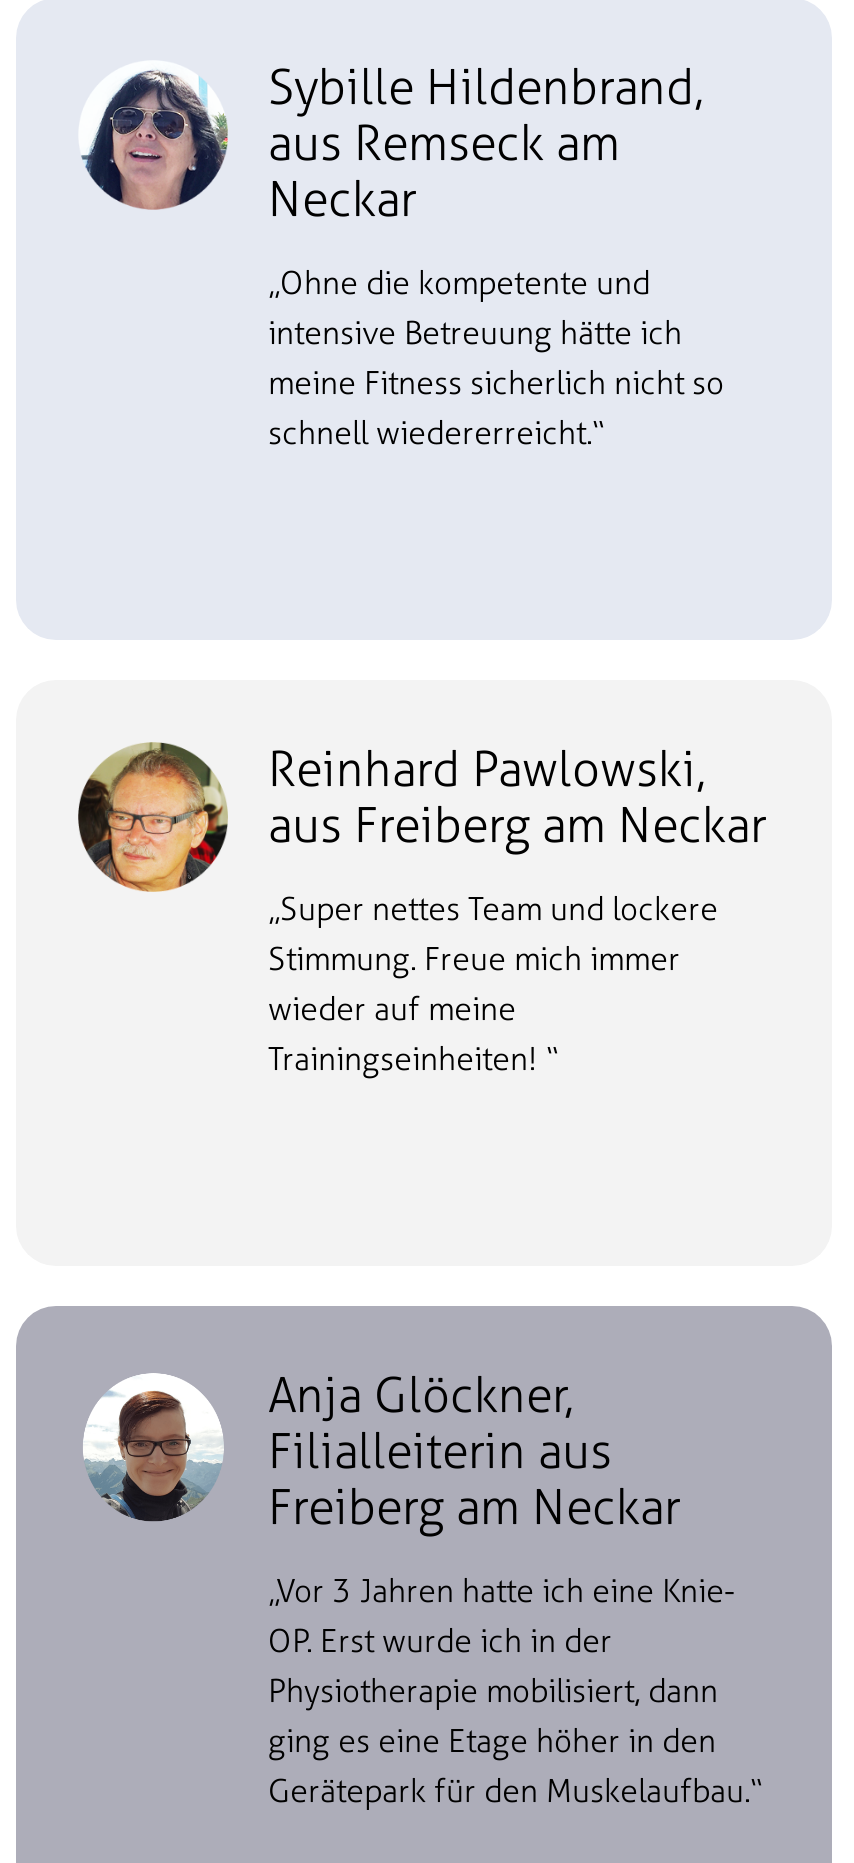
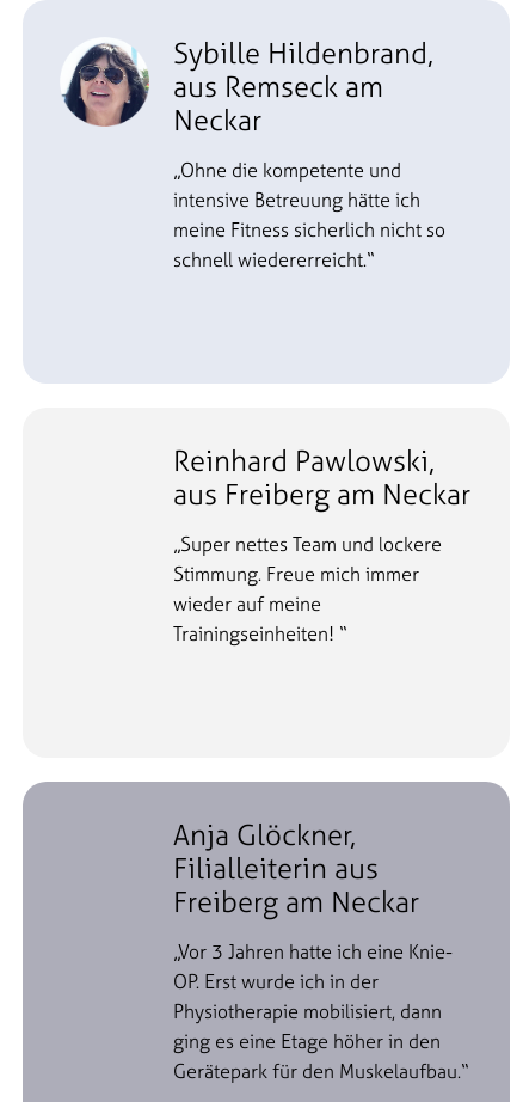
[76,740,230,894] [image] -> none
[82,1372,224,1524] [image] -> none

